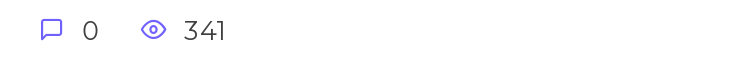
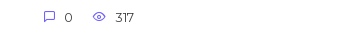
[184,16,224,46] 341 -> [115,10,134,25] 317

